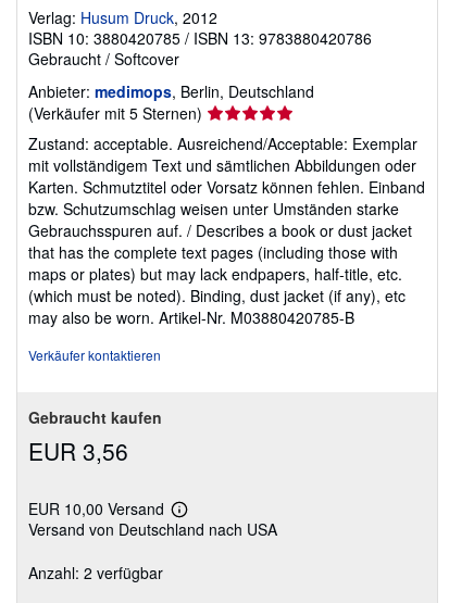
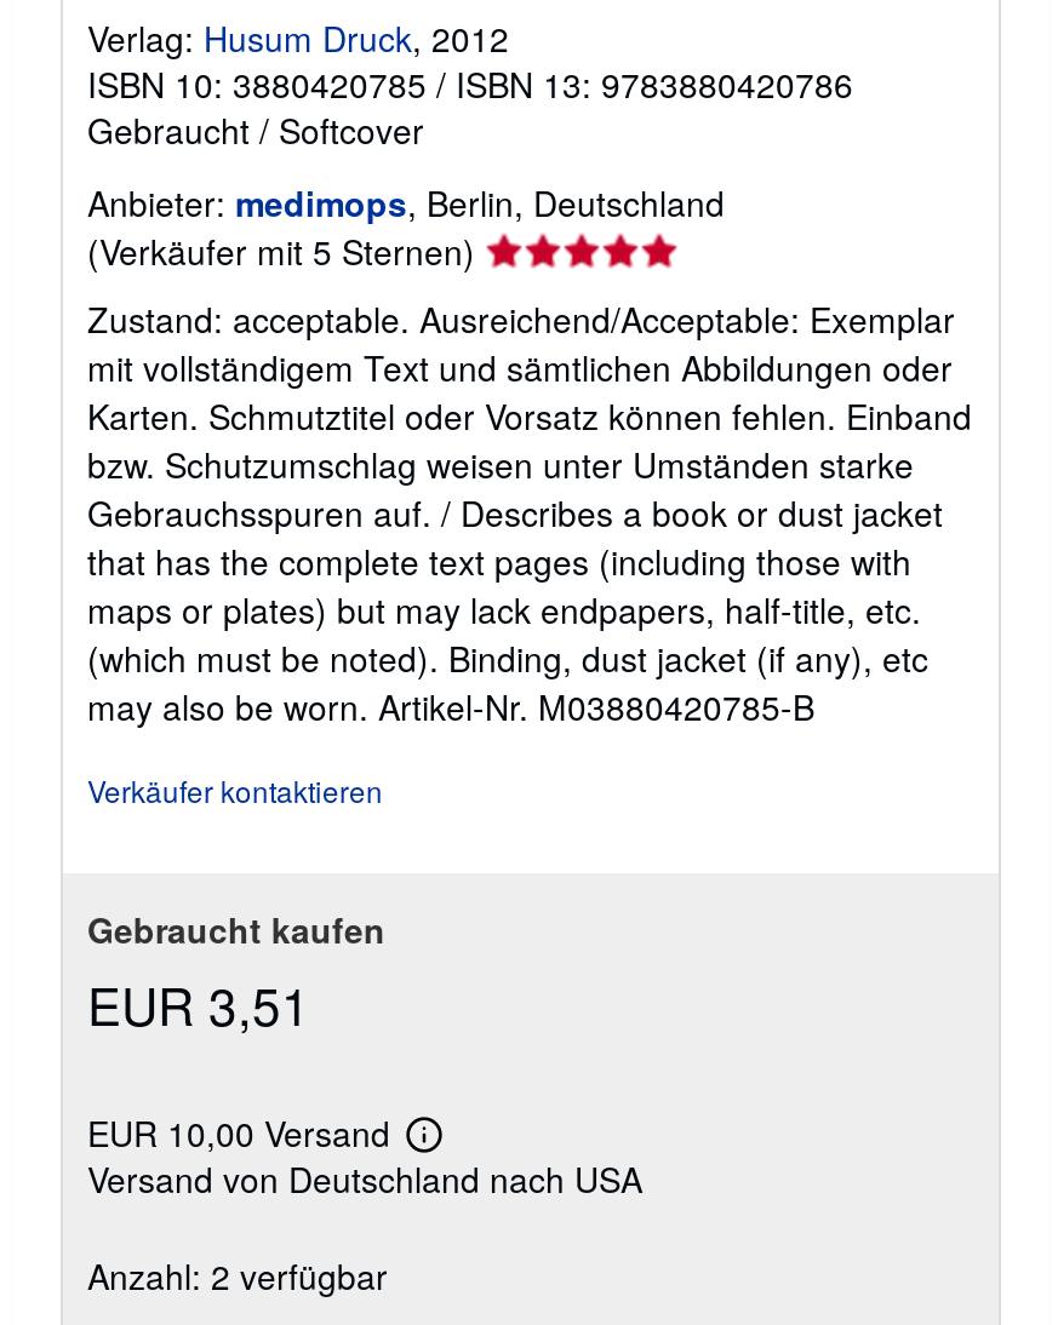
[28,434,128,467] EUR 3,56 -> [87,967,310,1040] EUR 3,51

